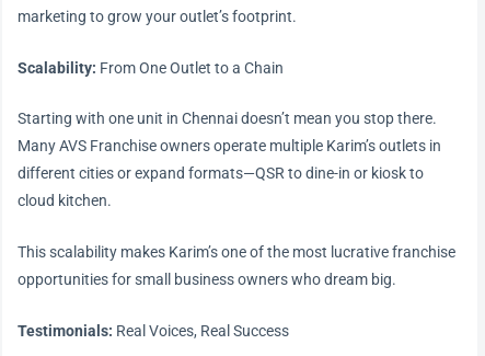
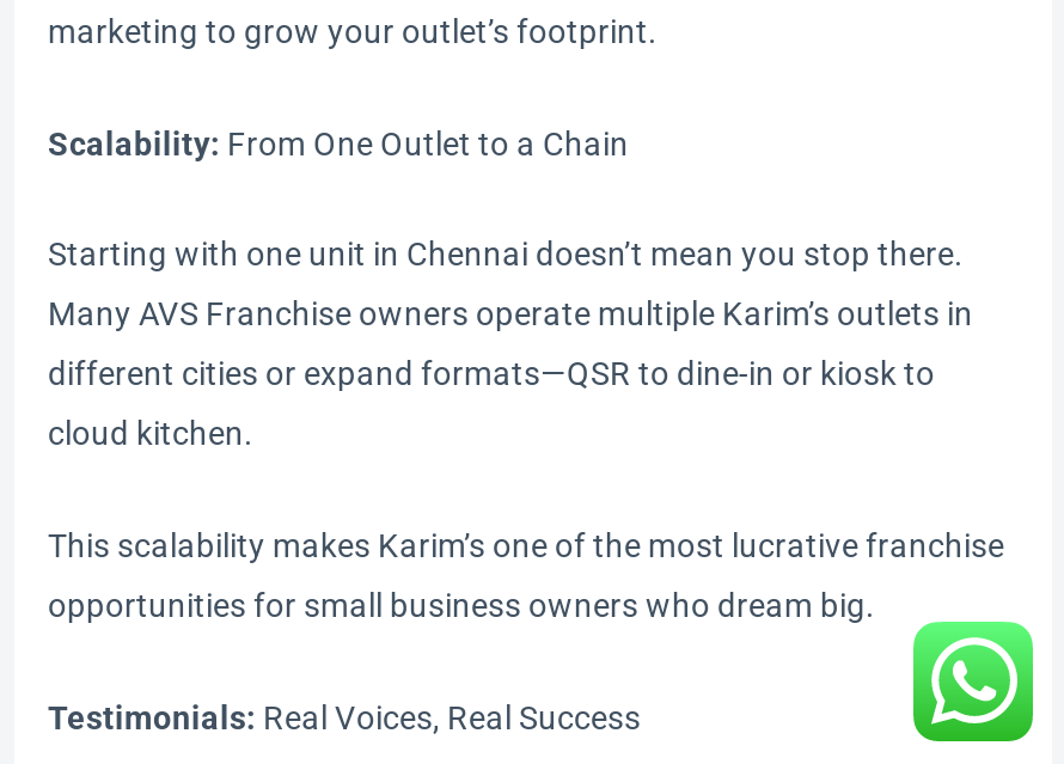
none -> [911,619,1035,744] [image]

